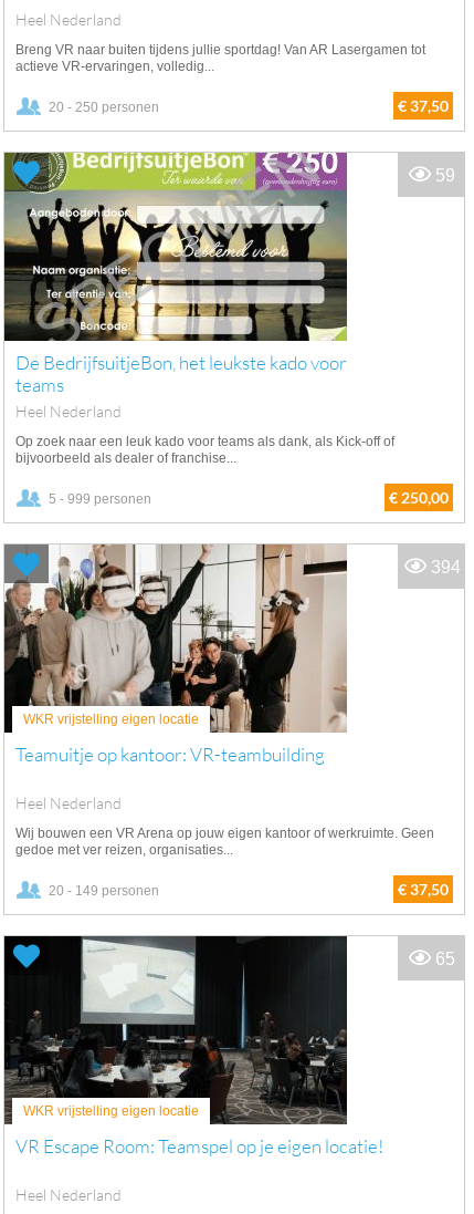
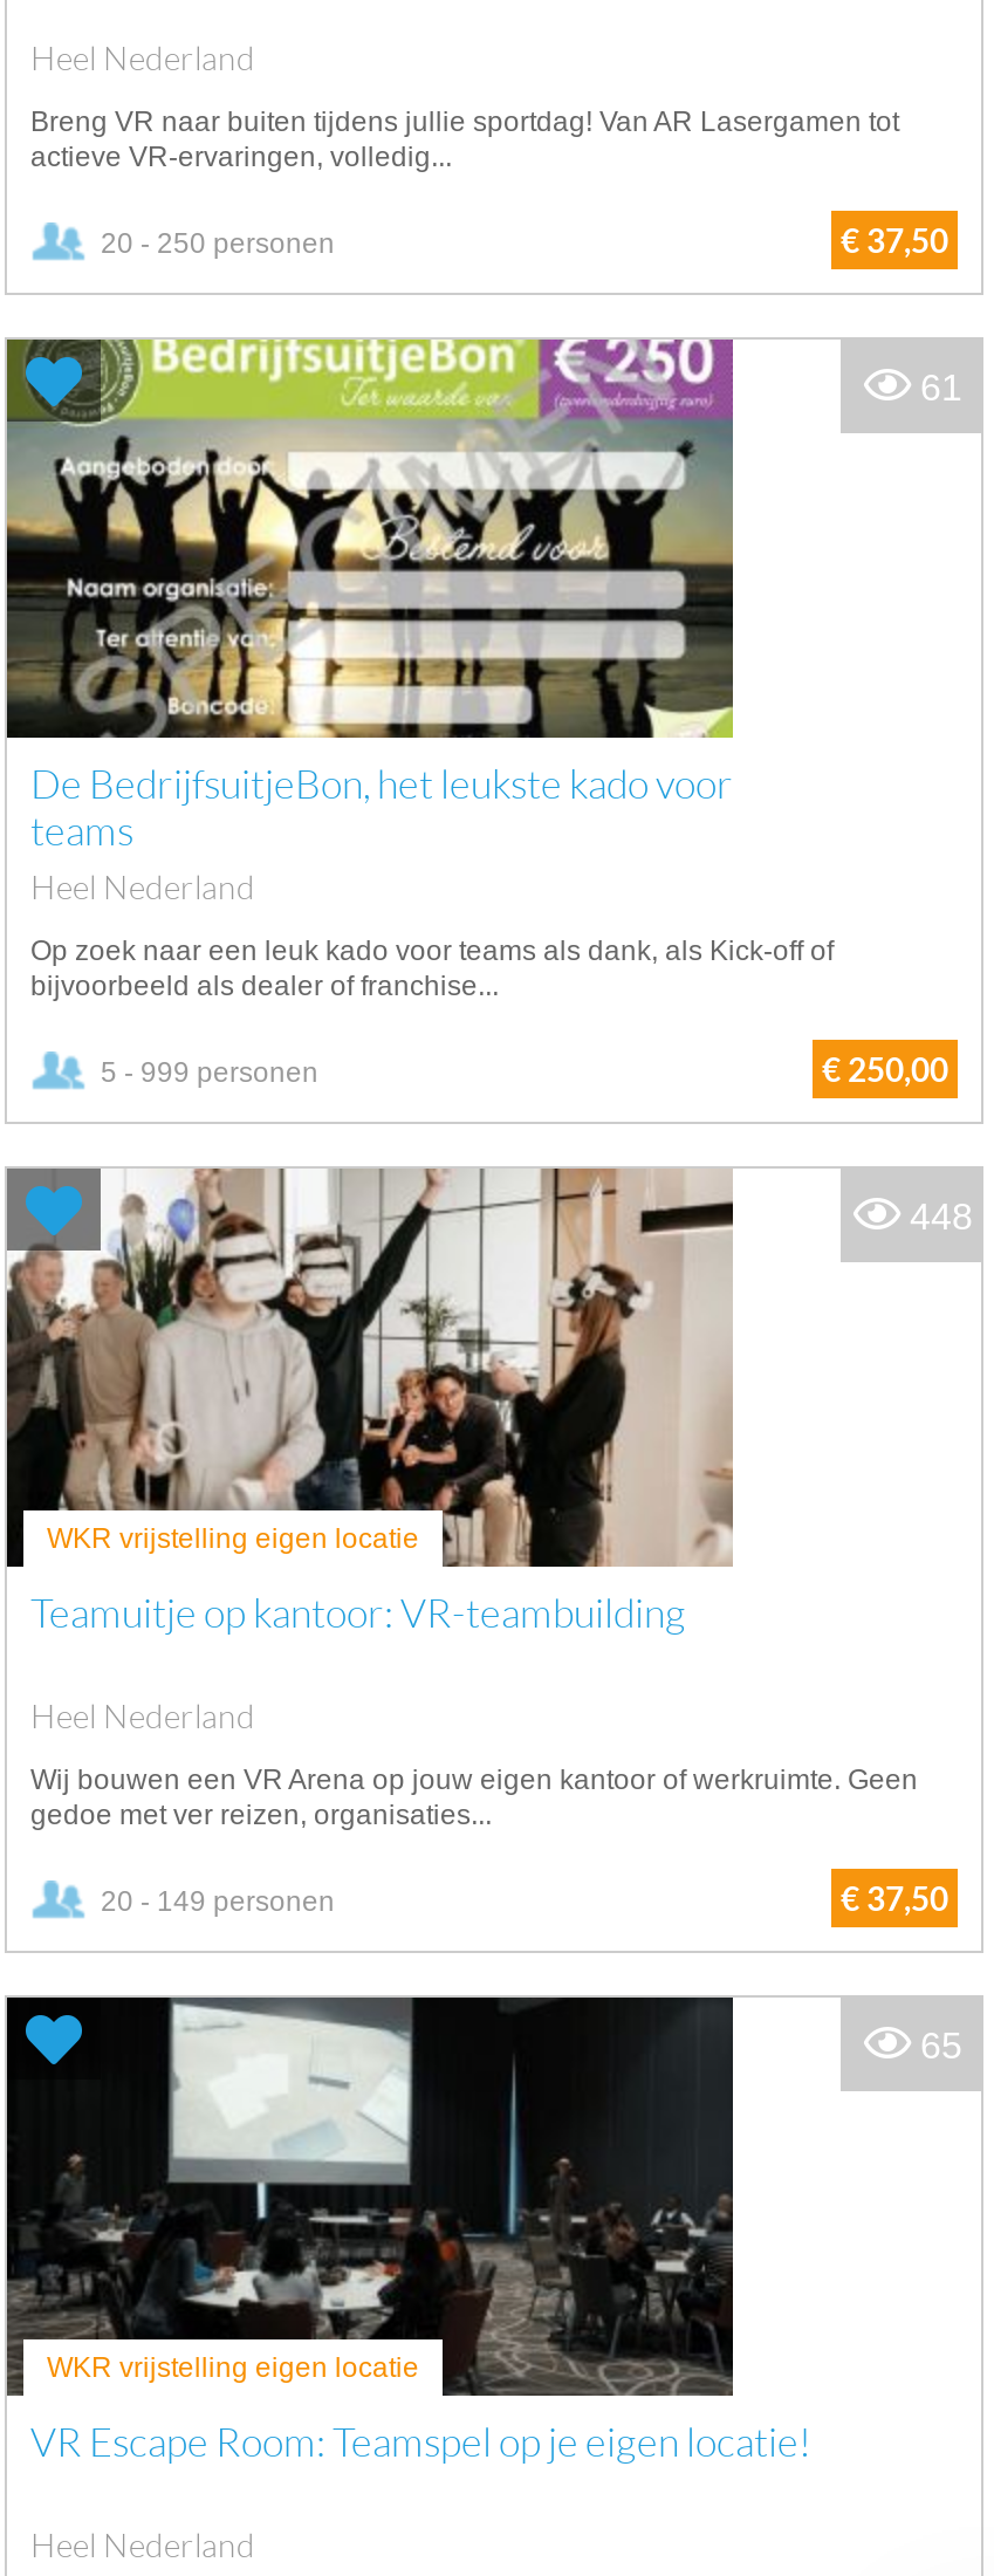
[435,166,455,185] 59 -> [920,368,962,407] 61
[430,558,460,577] 394 -> [910,1197,973,1236] 448

